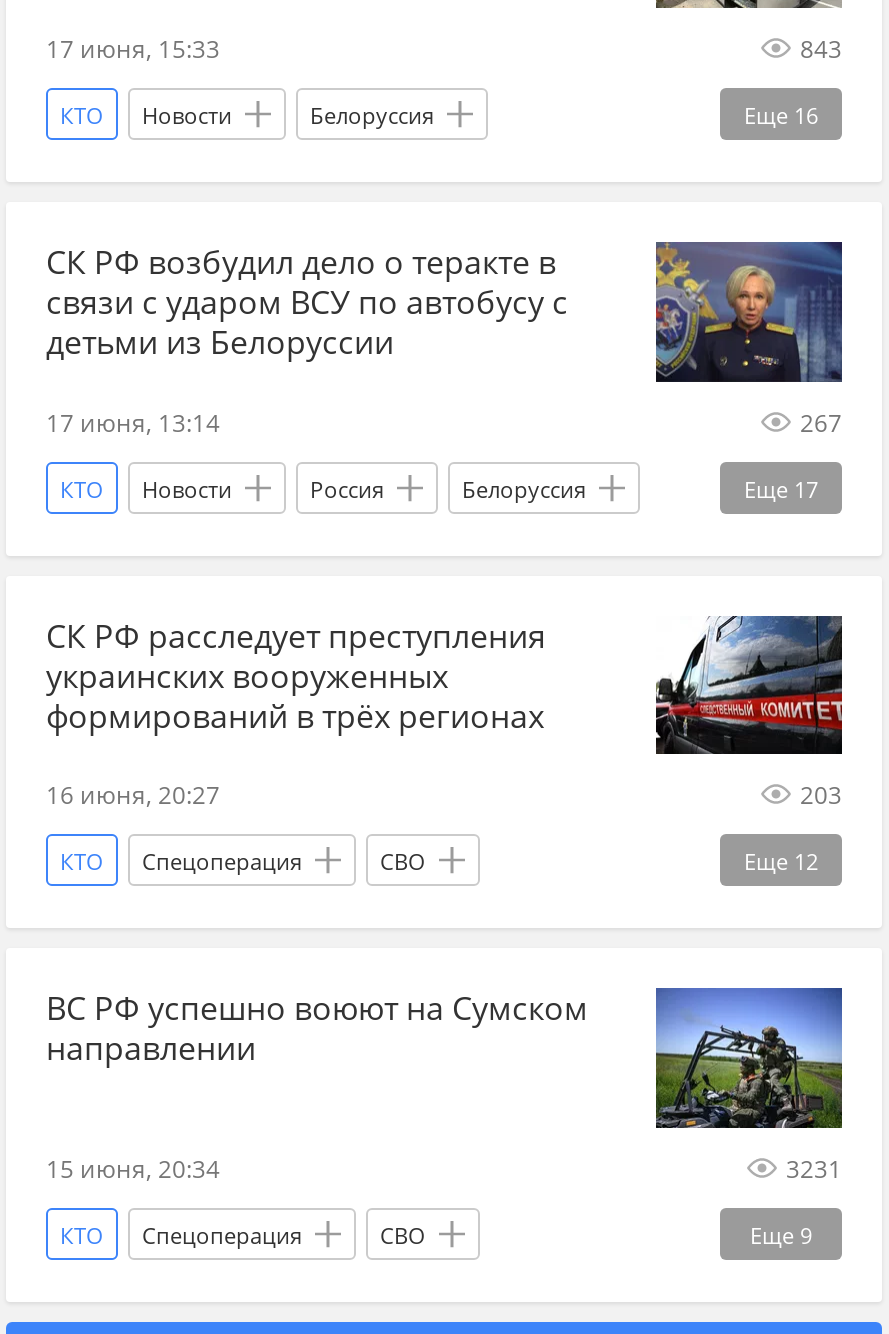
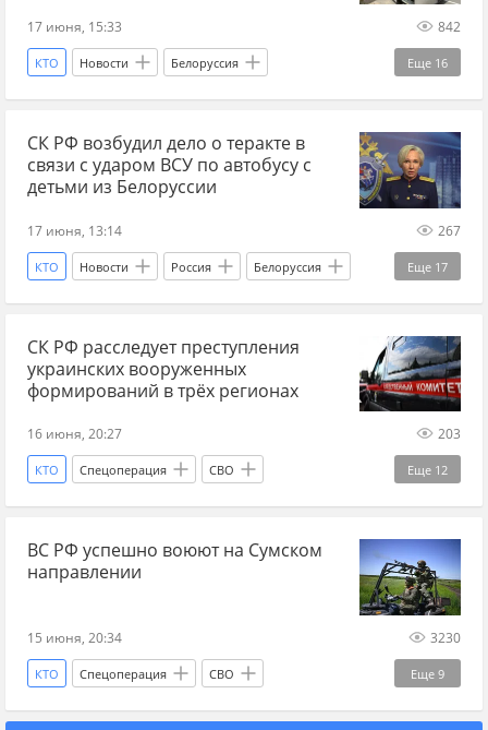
[800,32,842,64] 843 -> [438,17,461,35] 842
[786,1151,842,1183] 3231 -> [430,628,461,645] 3230

